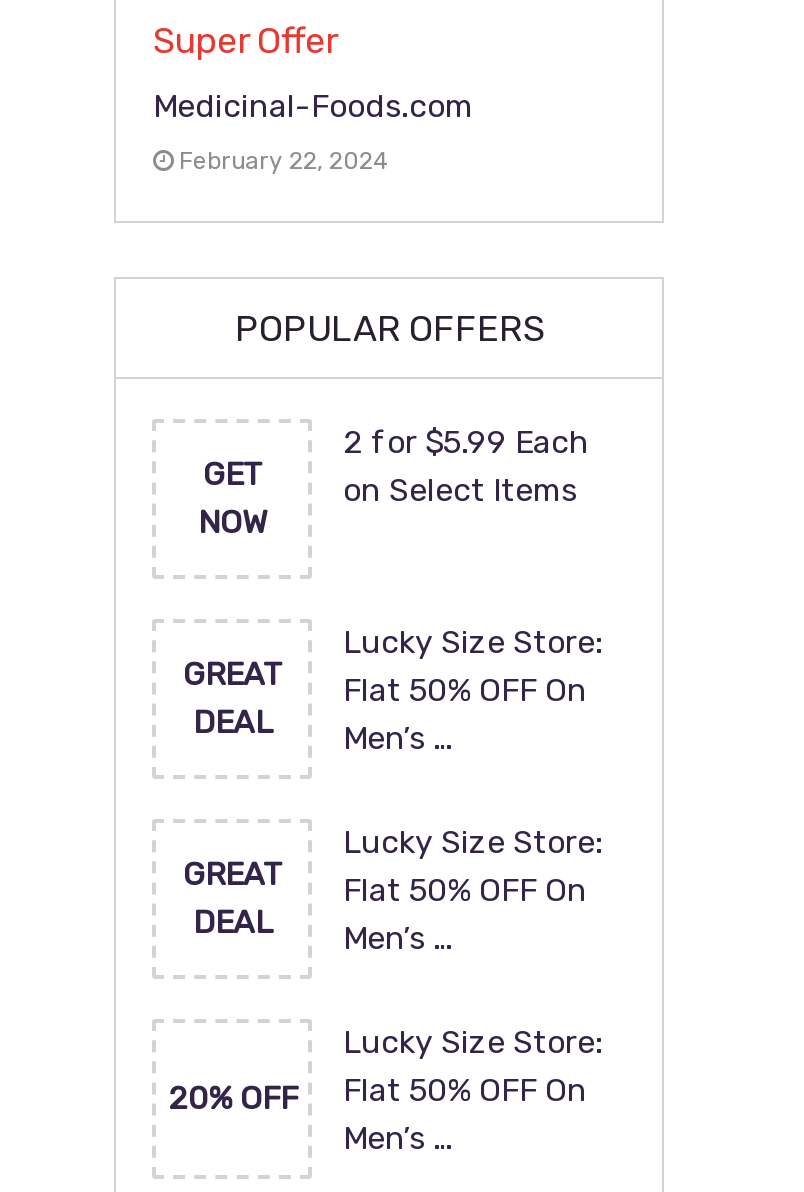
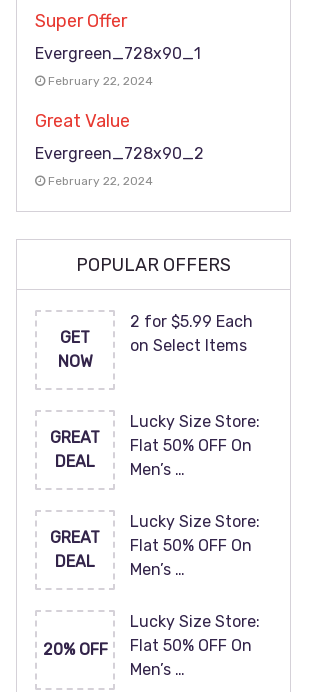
[153,87,473,125] Medicinal-Foods.com -> [35,44,204,163] Evergreen_728x90_1 | February 22, 2024 | Great Value | Evergreen_728x90_2

